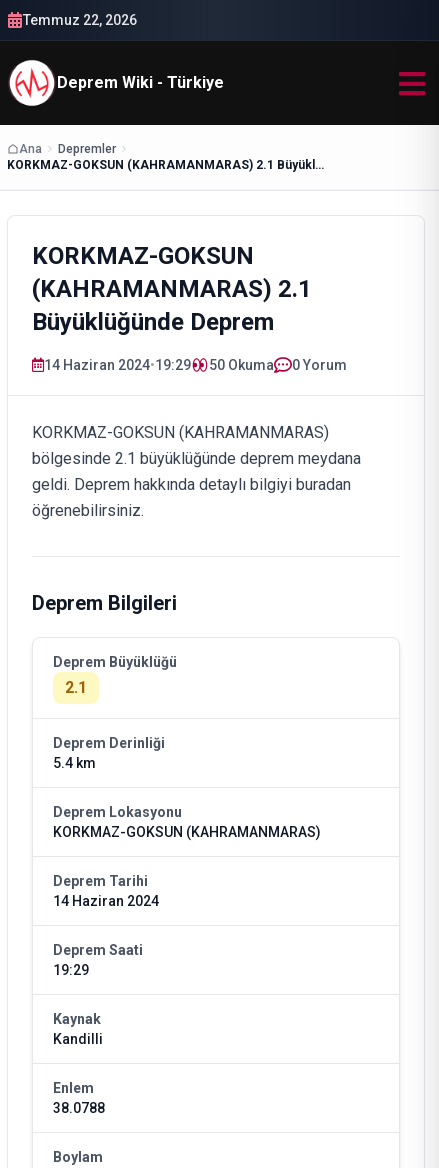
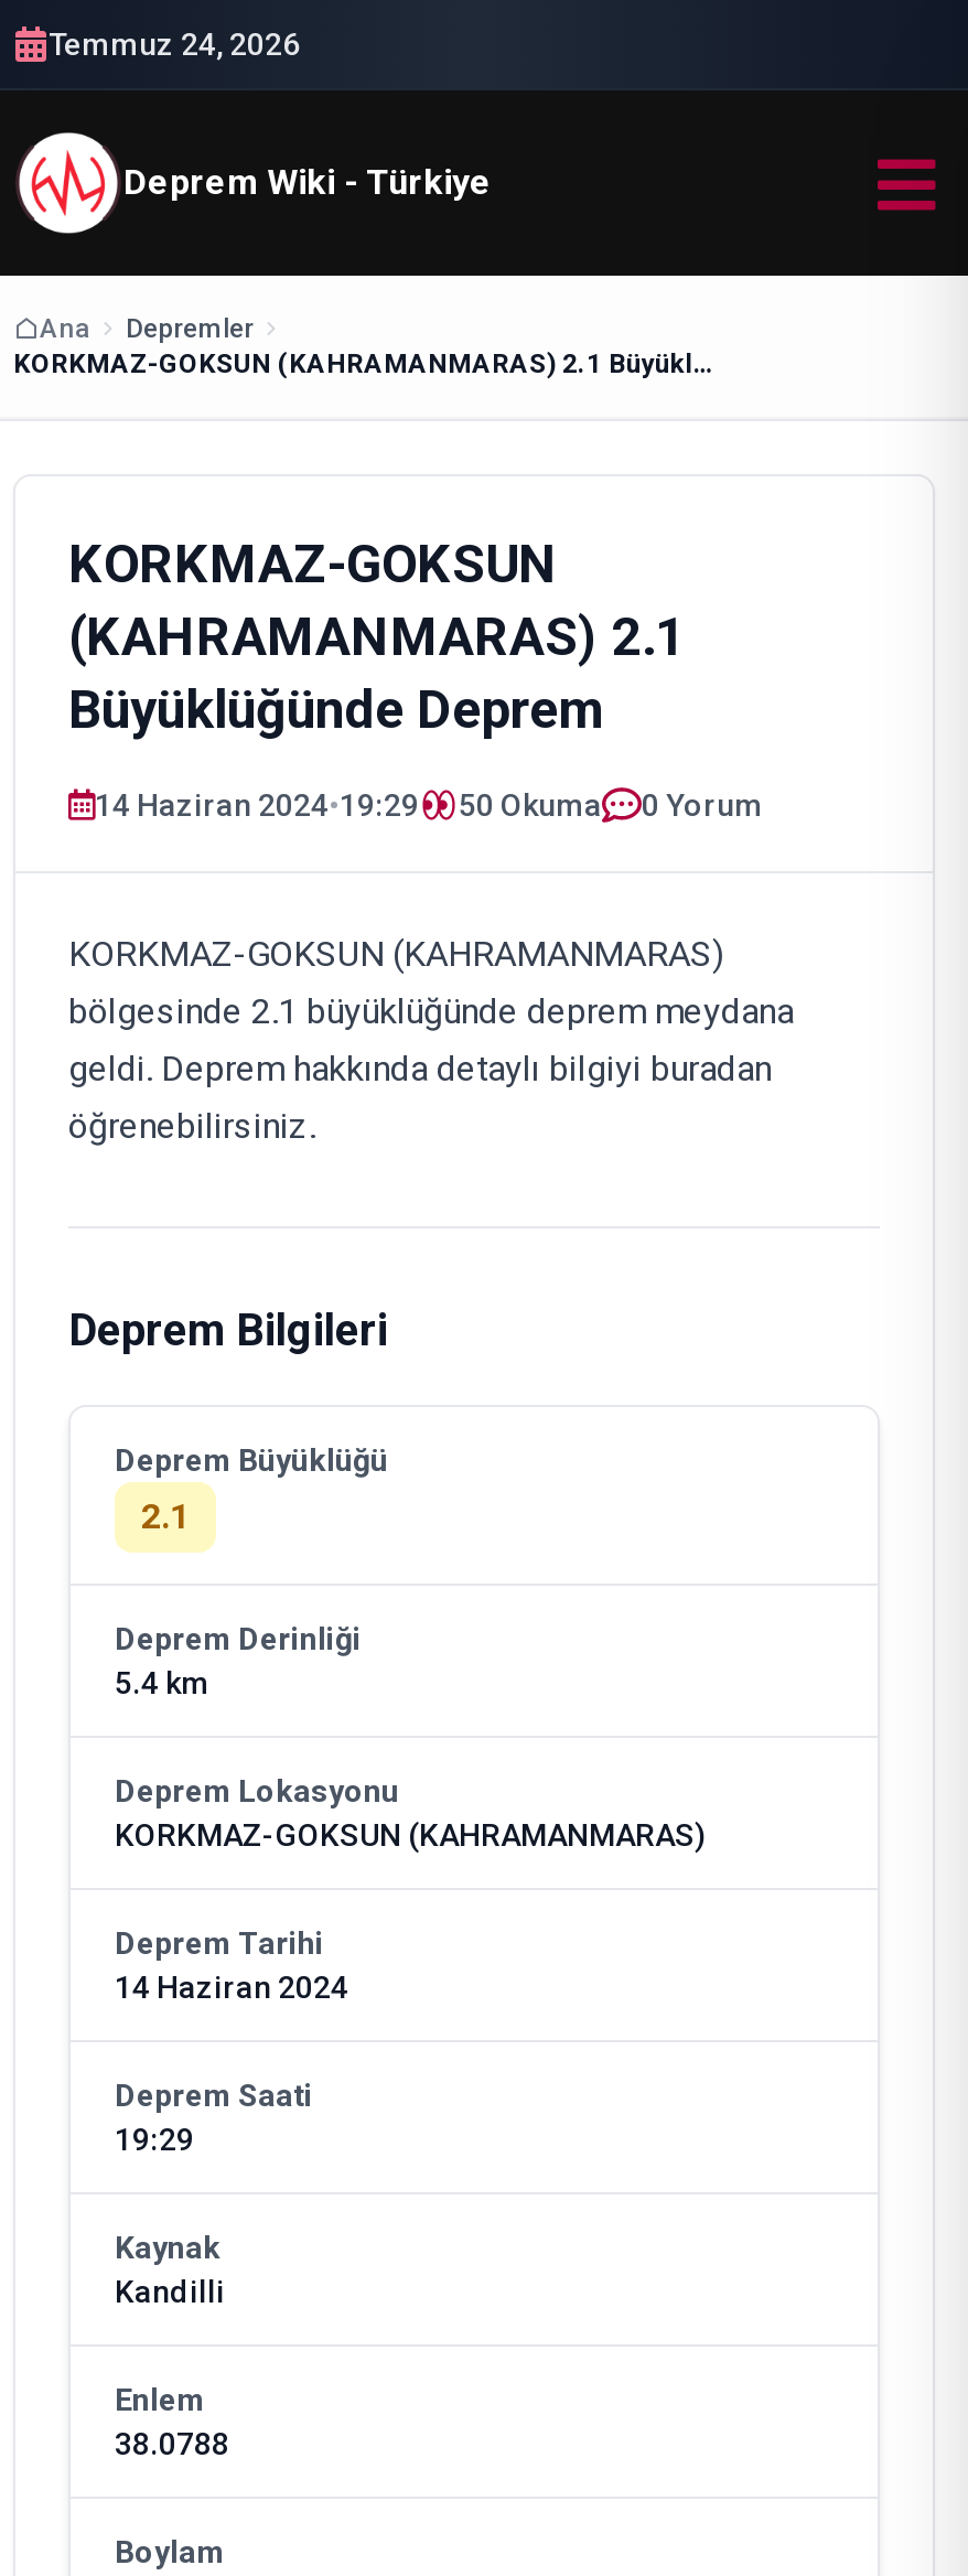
[23,12,137,28] Temmuz 22, 2026 -> [49,26,300,62] Temmuz 24, 2026

